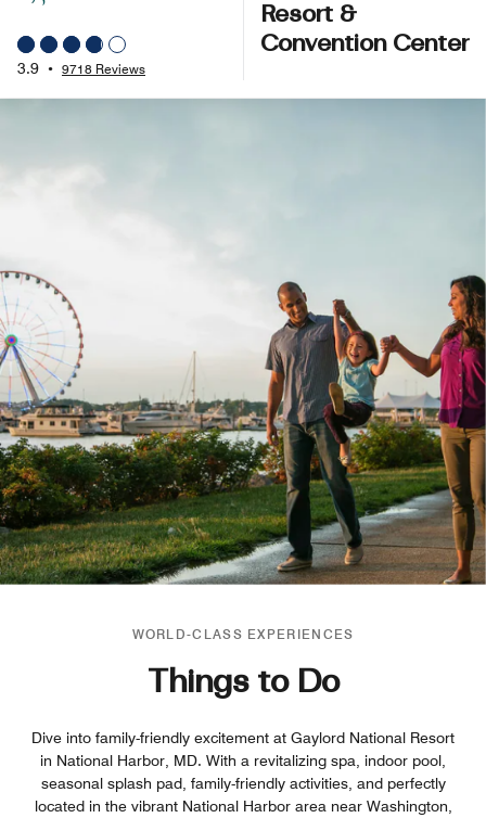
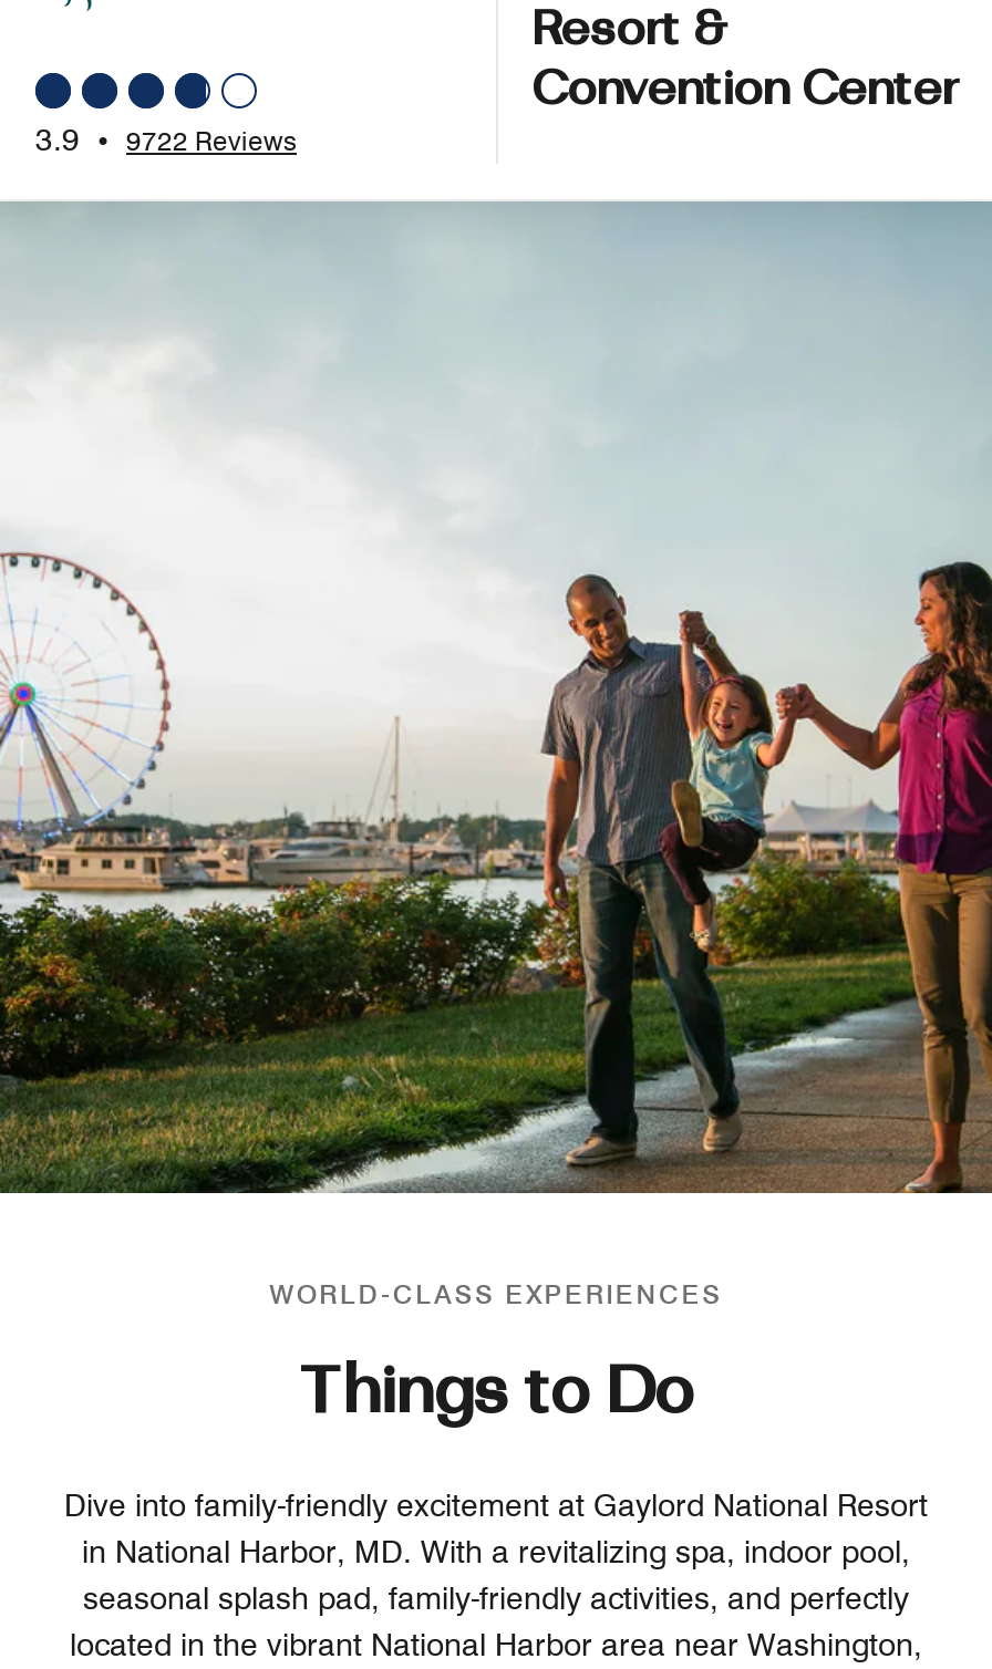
[17,60,145,77] 3.9 • 9718 Reviews -> [35,122,297,157] 3.9 • 9722 Reviews

